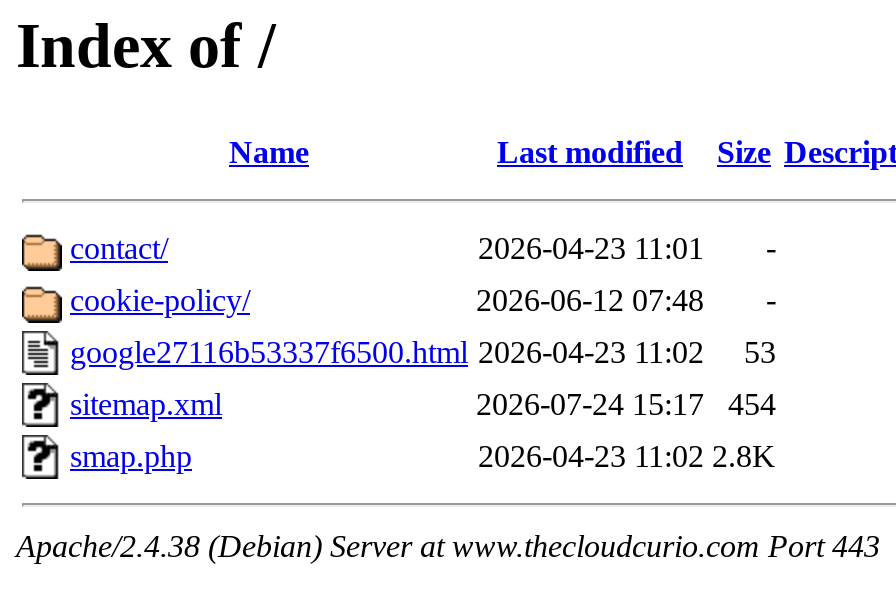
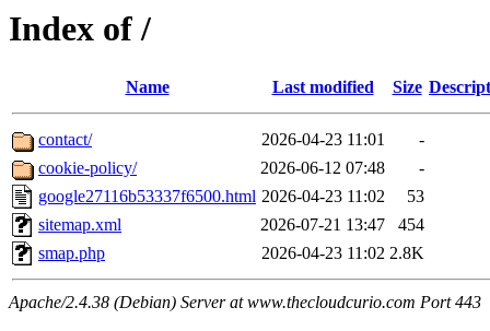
[476,388,776,422] 2026-07-24 15:17 454 -> [260,216,424,234] 2026-07-21 13:47 454

